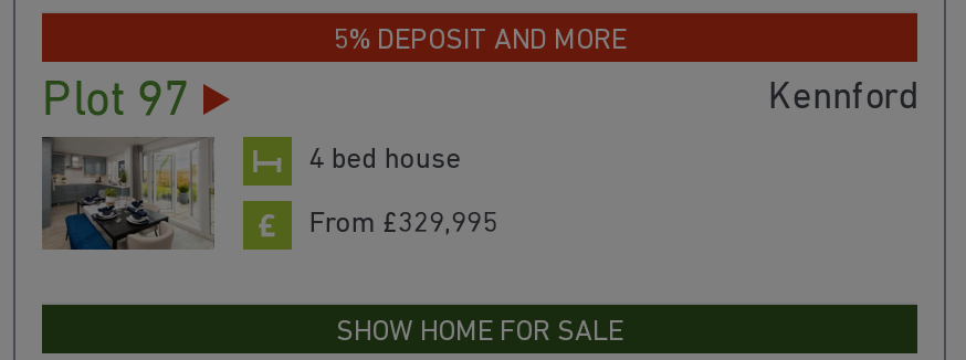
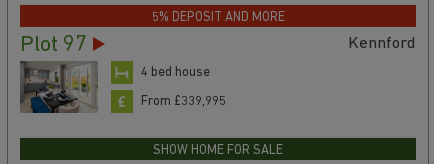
[309,210,497,239] From £329,995 -> [141,95,226,108] From £339,995

